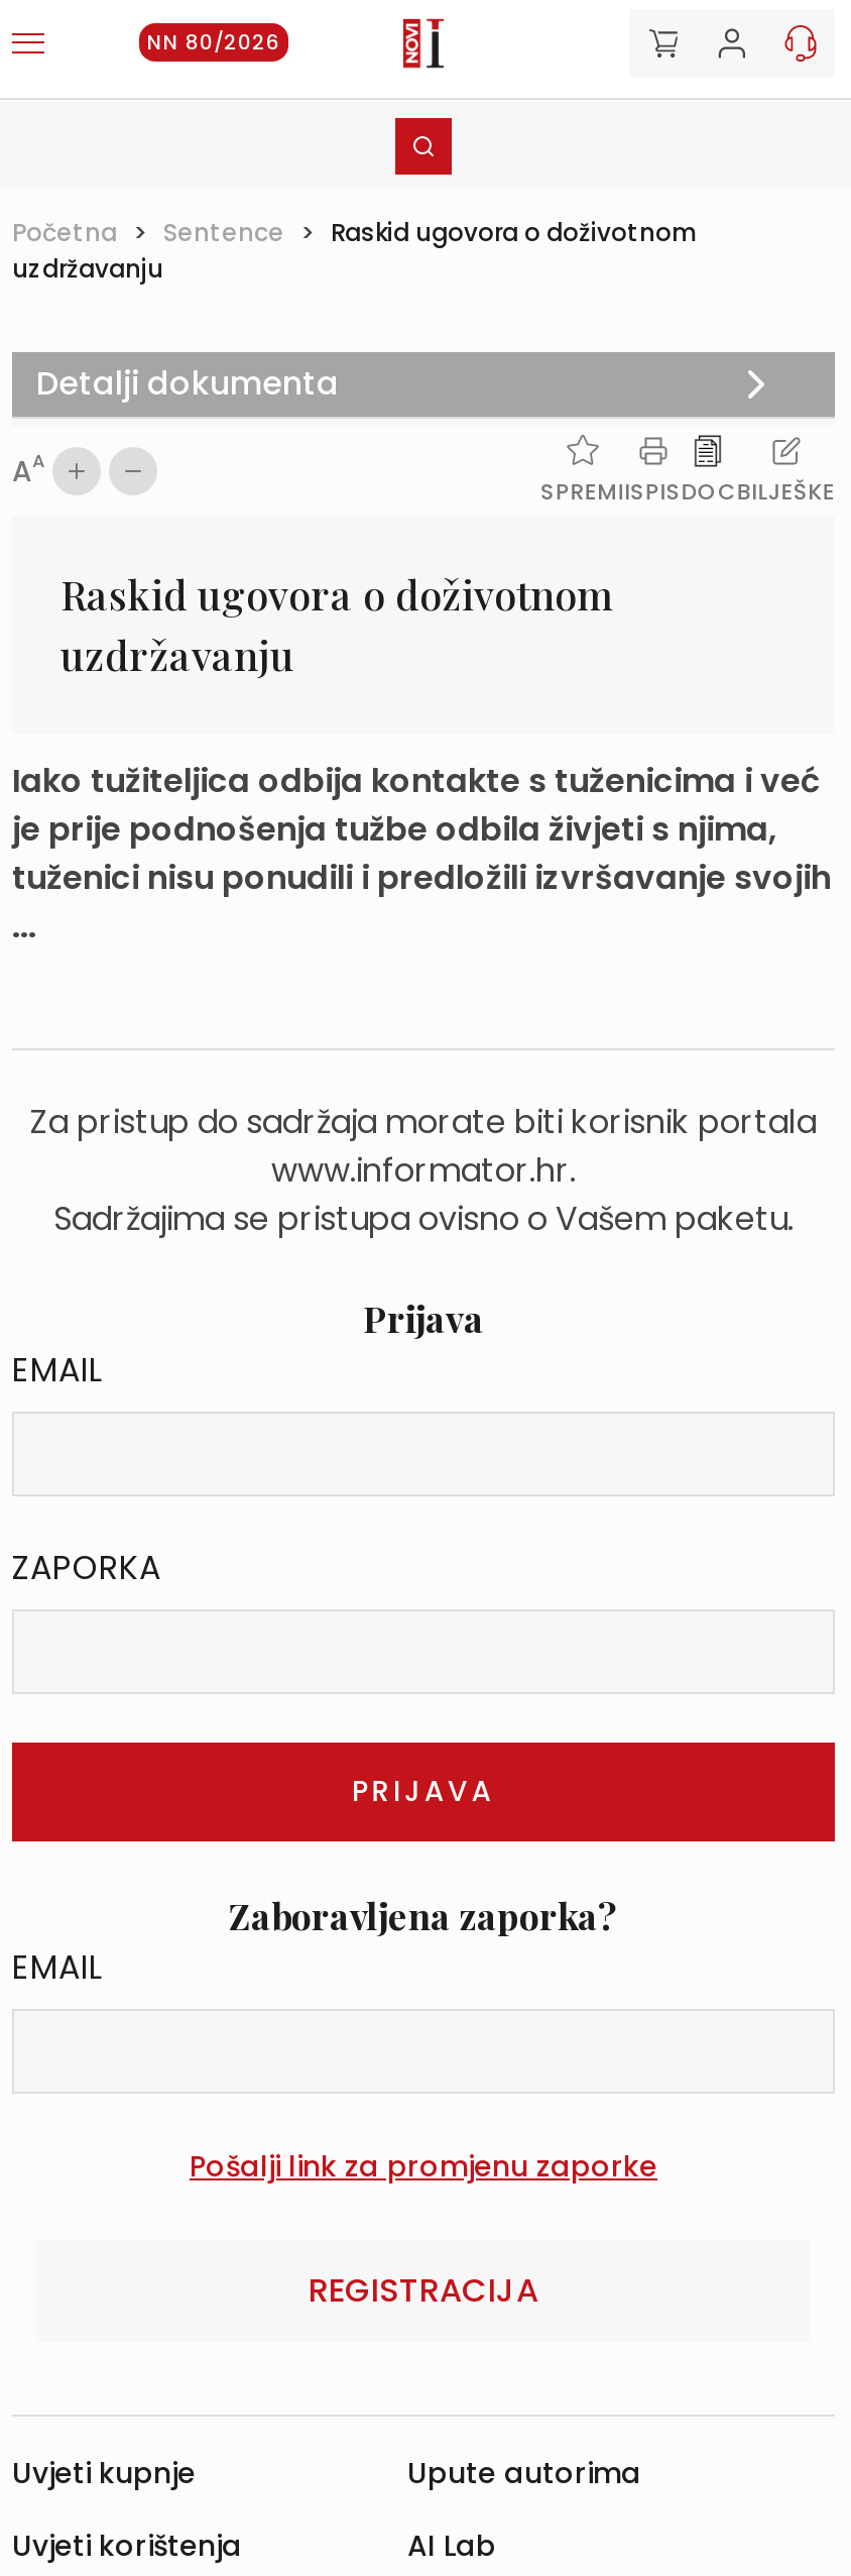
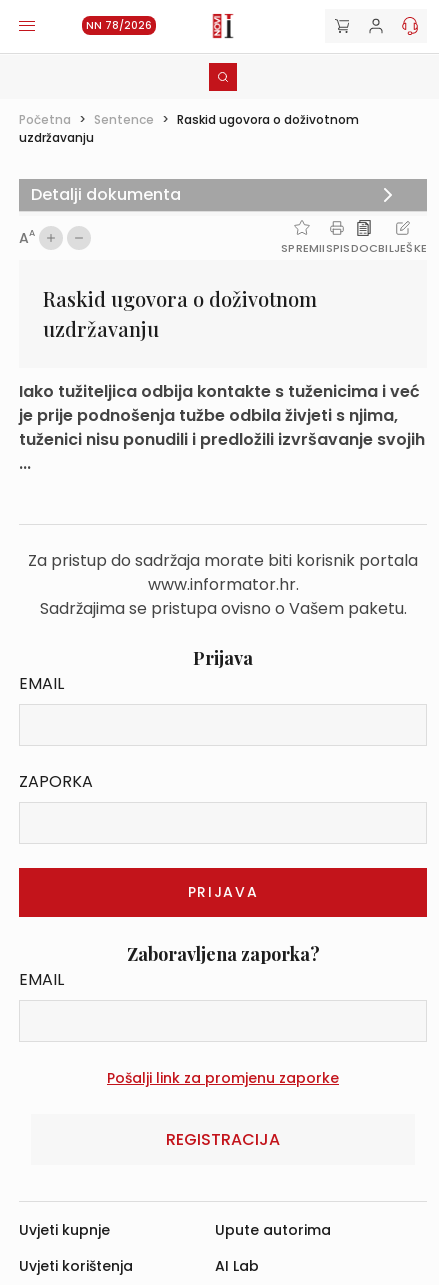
[147,27,280,58] NN 80/2026 -> [86,18,152,33] NN 78/2026

